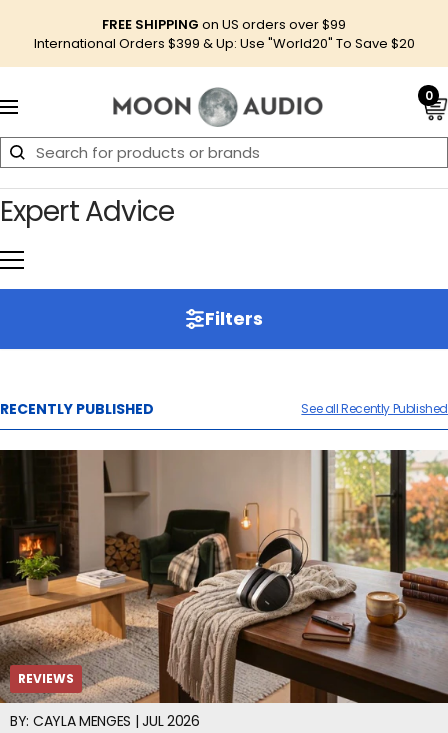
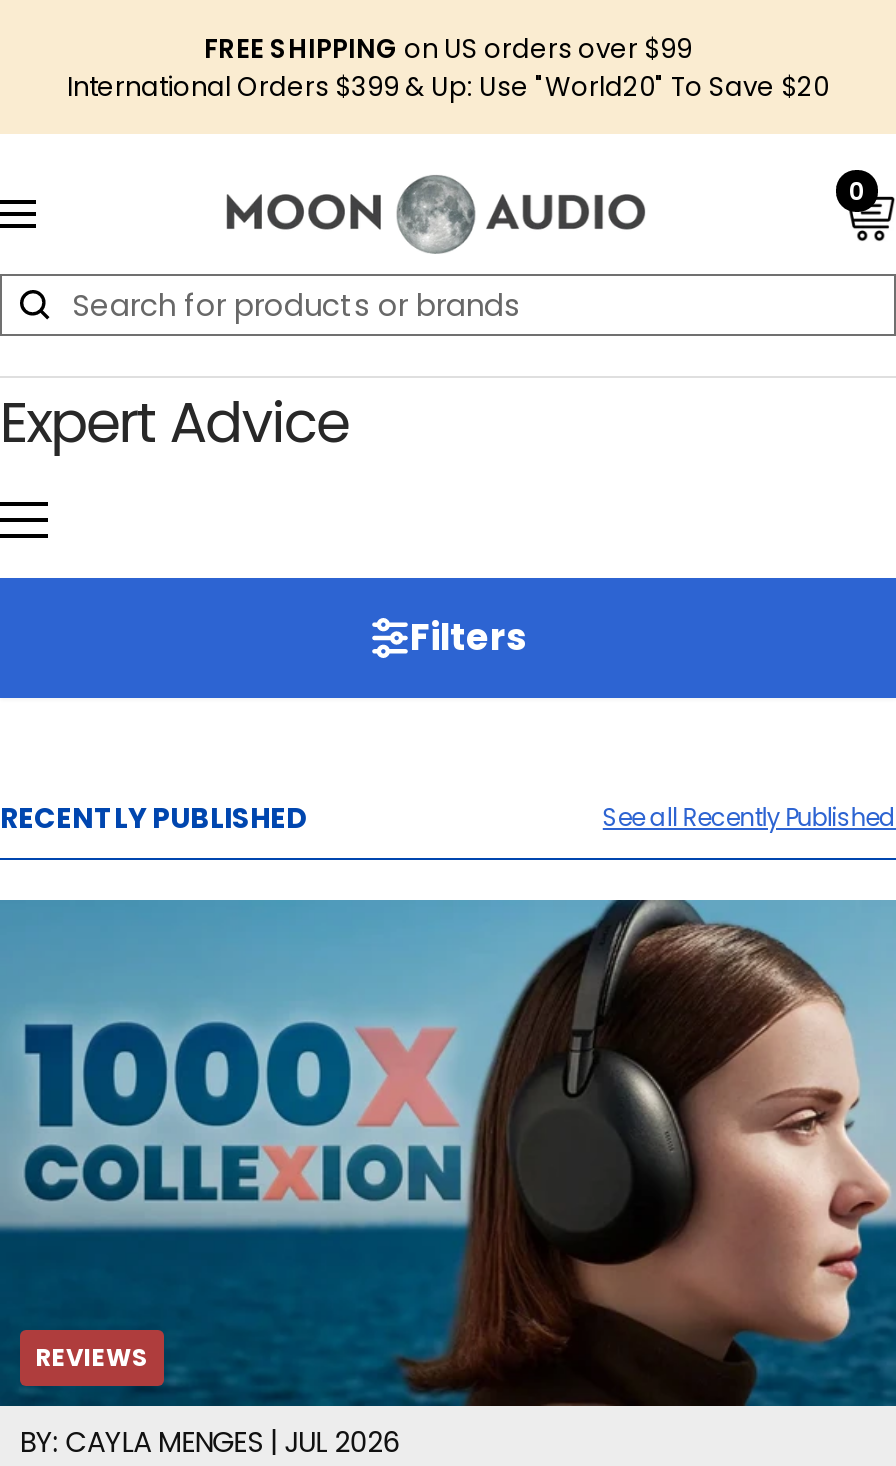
[3,449,445,704] [image] -> [6,898,890,1408] [image]

